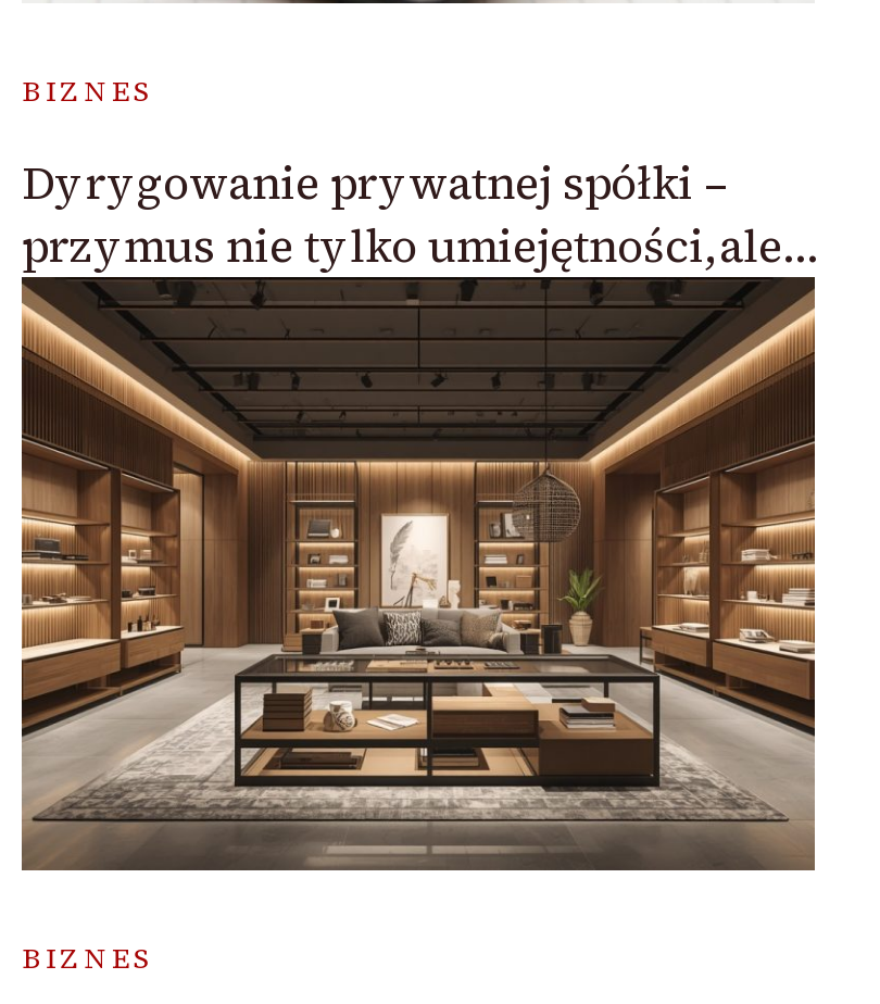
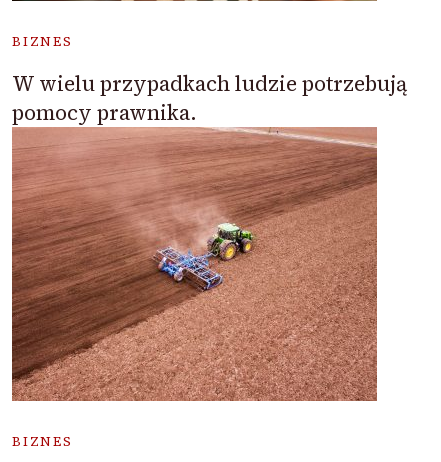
[22,150,824,276] Dyrygowanie prywatnej spółki – | przymus nie tylko umiejętności,ale… -> [12,69,407,127] W wielu przypadkach ludzie potrzebują | pomocy prawnika.
[20,293,817,871] [image] -> [11,135,378,401] [image]

